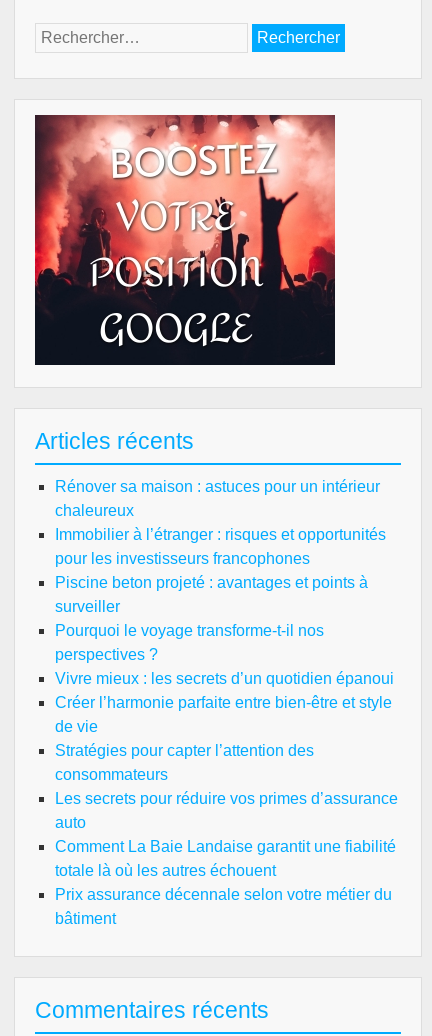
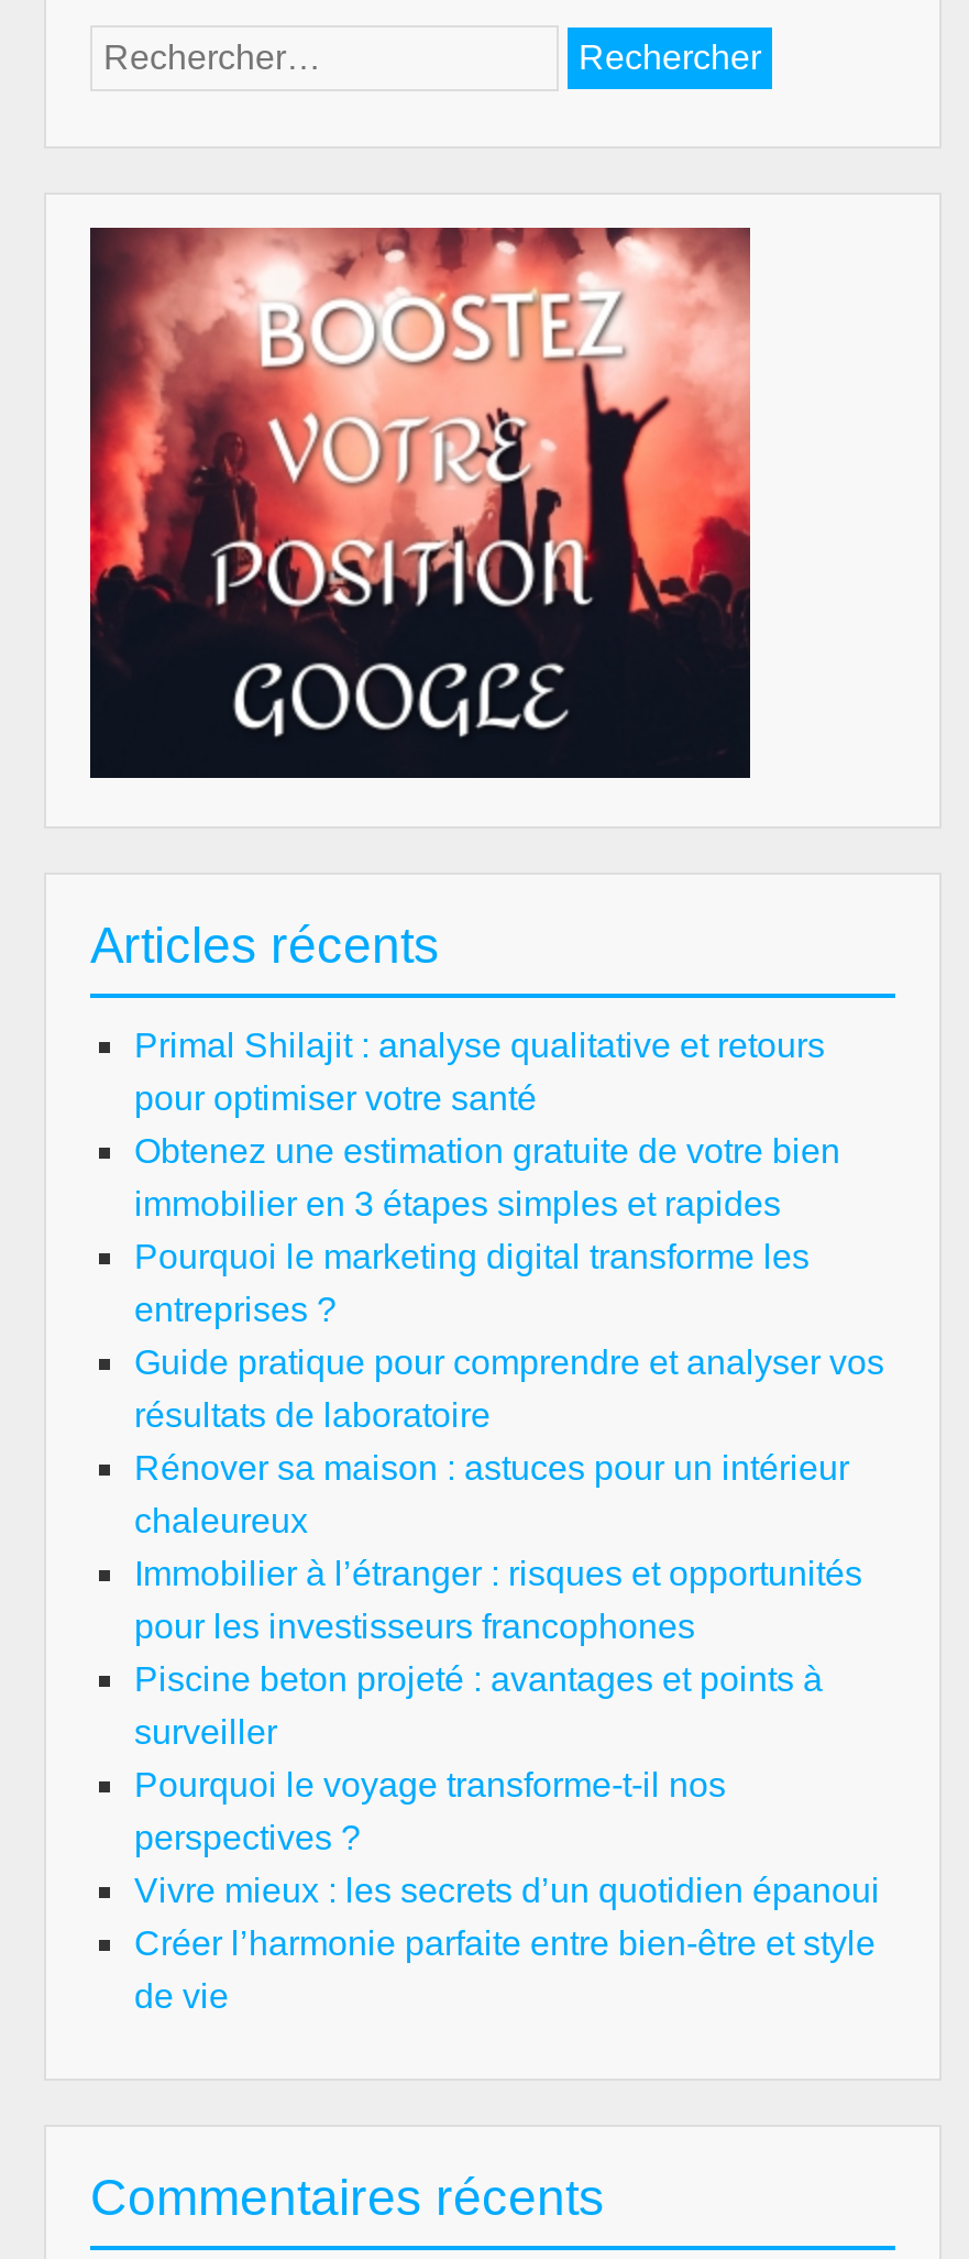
none -> [134,1027,884,1434] Primal Shilajit : analyse qualitative et retours | pour optimiser votre santé | Obtenez une estimation gratuite de votre bien | immobilier en 3 étapes simples et rapides | Pourquoi le marketing digital transforme les | entreprises ? | Guide pratique pour comprendre et analyser vos | résultats de laboratoire
moved [55,478,394,735] -> [134,1449,880,2015]: Rénover sa maison : astuces pour un intérieur | chaleureux | Immobilier à l’étranger : risques et opportunités | ... | Créer l’harmonie parfaite entre bien-être et style | de vie
[55,742,398,927] Stratégies pour capter l’attention des | consommateurs | Les secrets pour réduire vos primes d’assurance | auto | Comment La Baie Landaise garantit une fiabilité | totale là où les autres échouent | Prix assurance décennale selon votre métier du | bâtiment -> none

